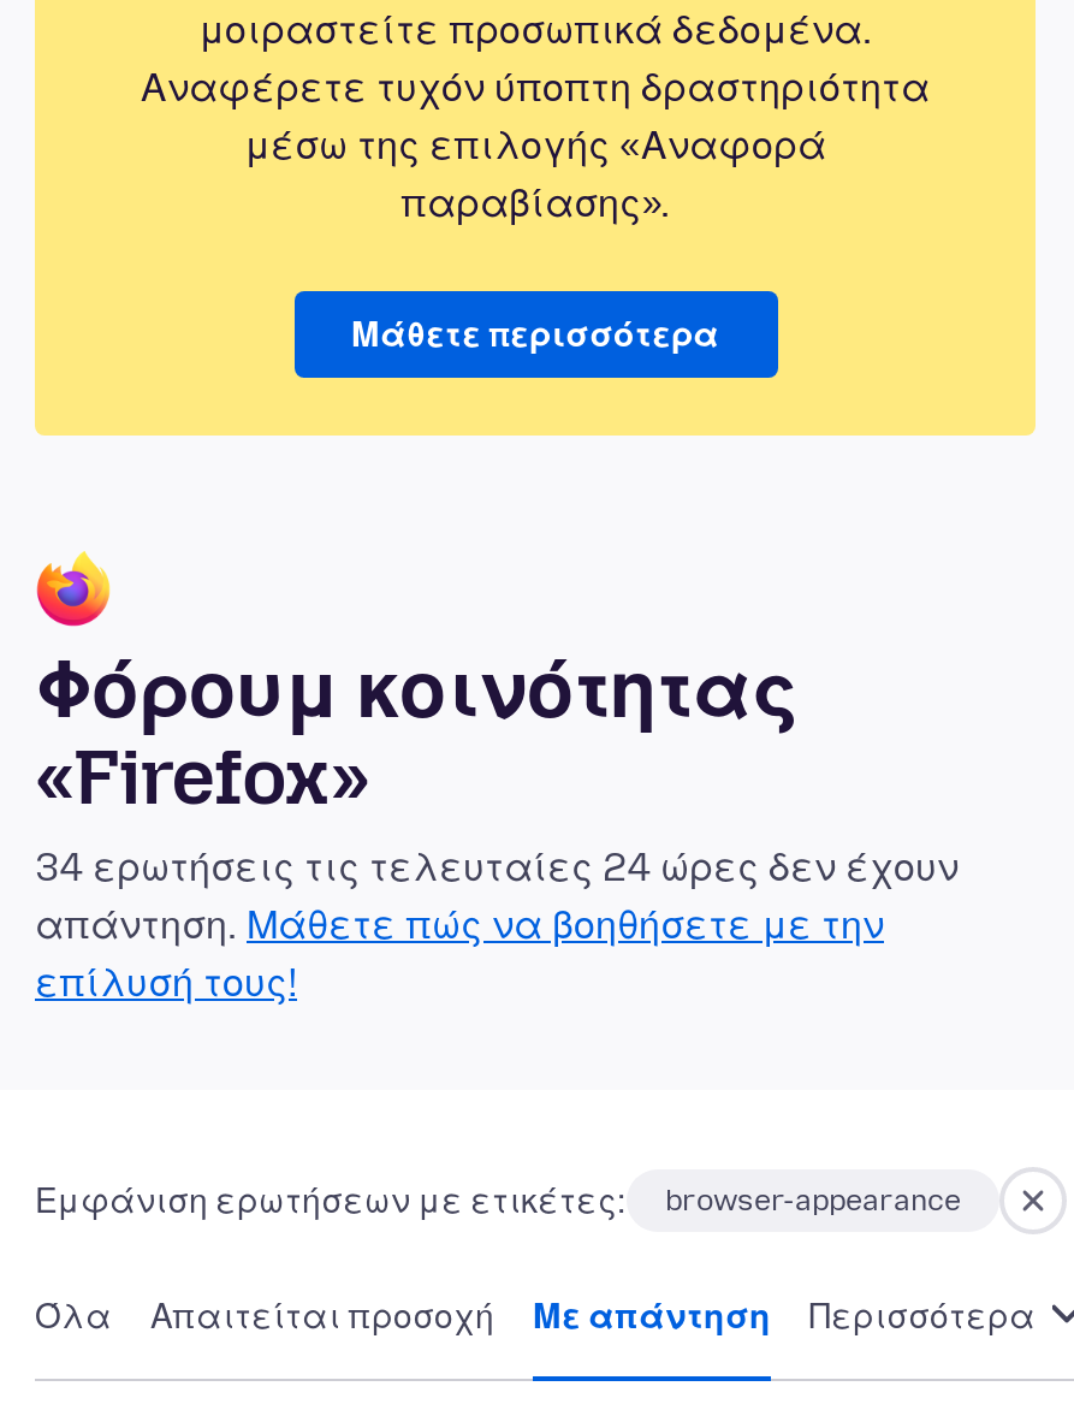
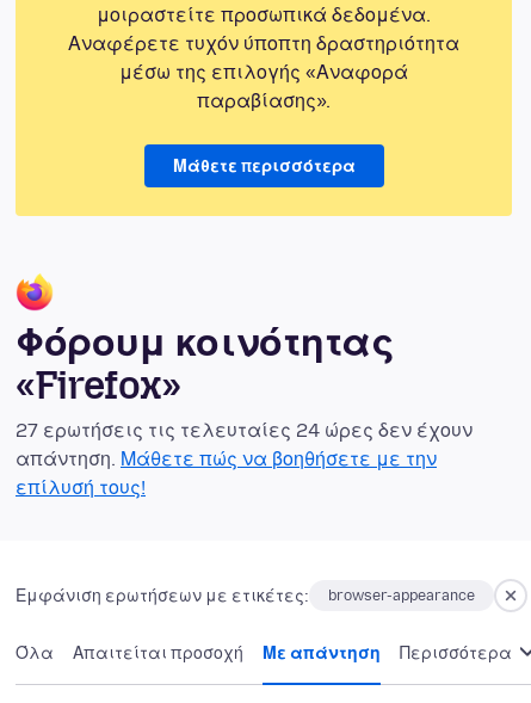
[35,846,959,891] 34 ερωτήσεις τις τελευταίες 24 ώρες δεν έχουν -> [16,420,473,442] 27 ερωτήσεις τις τελευταίες 24 ώρες δεν έχουν

